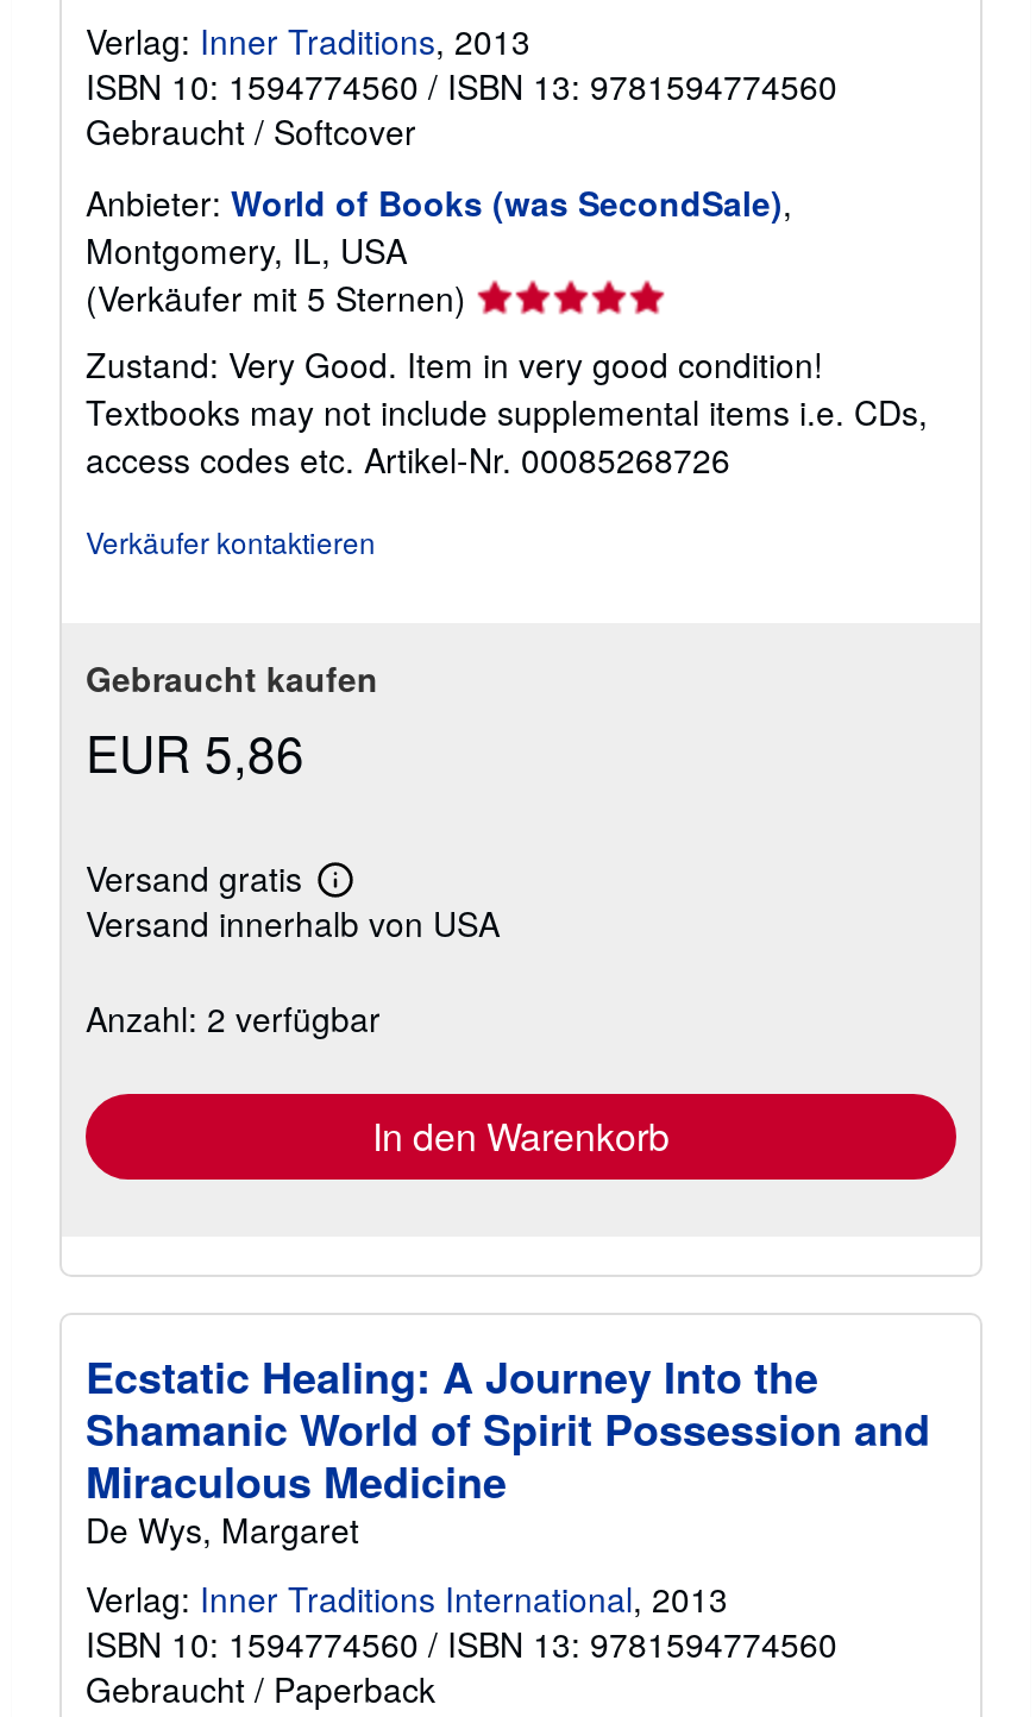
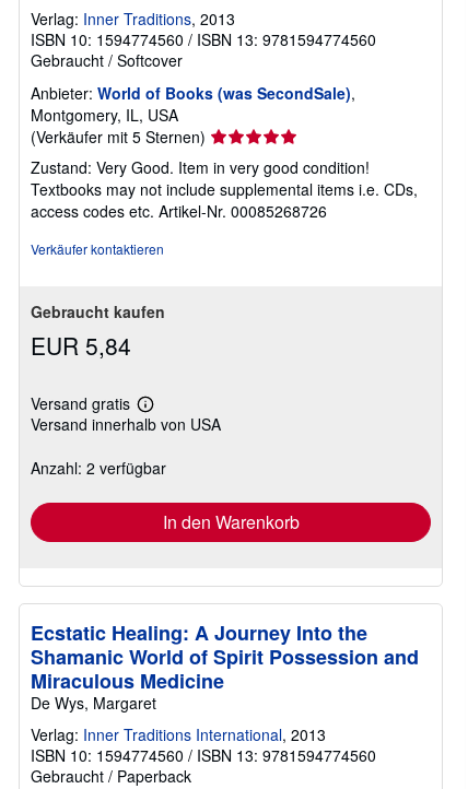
[86,716,304,787] EUR 5,86 -> [31,329,131,362] EUR 5,84

